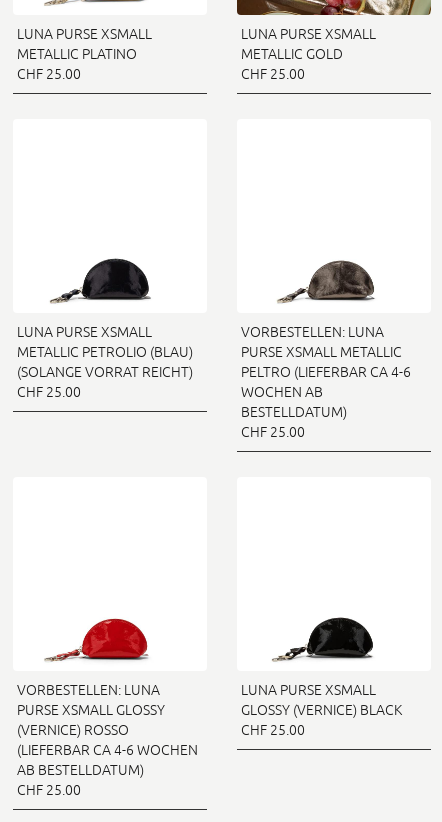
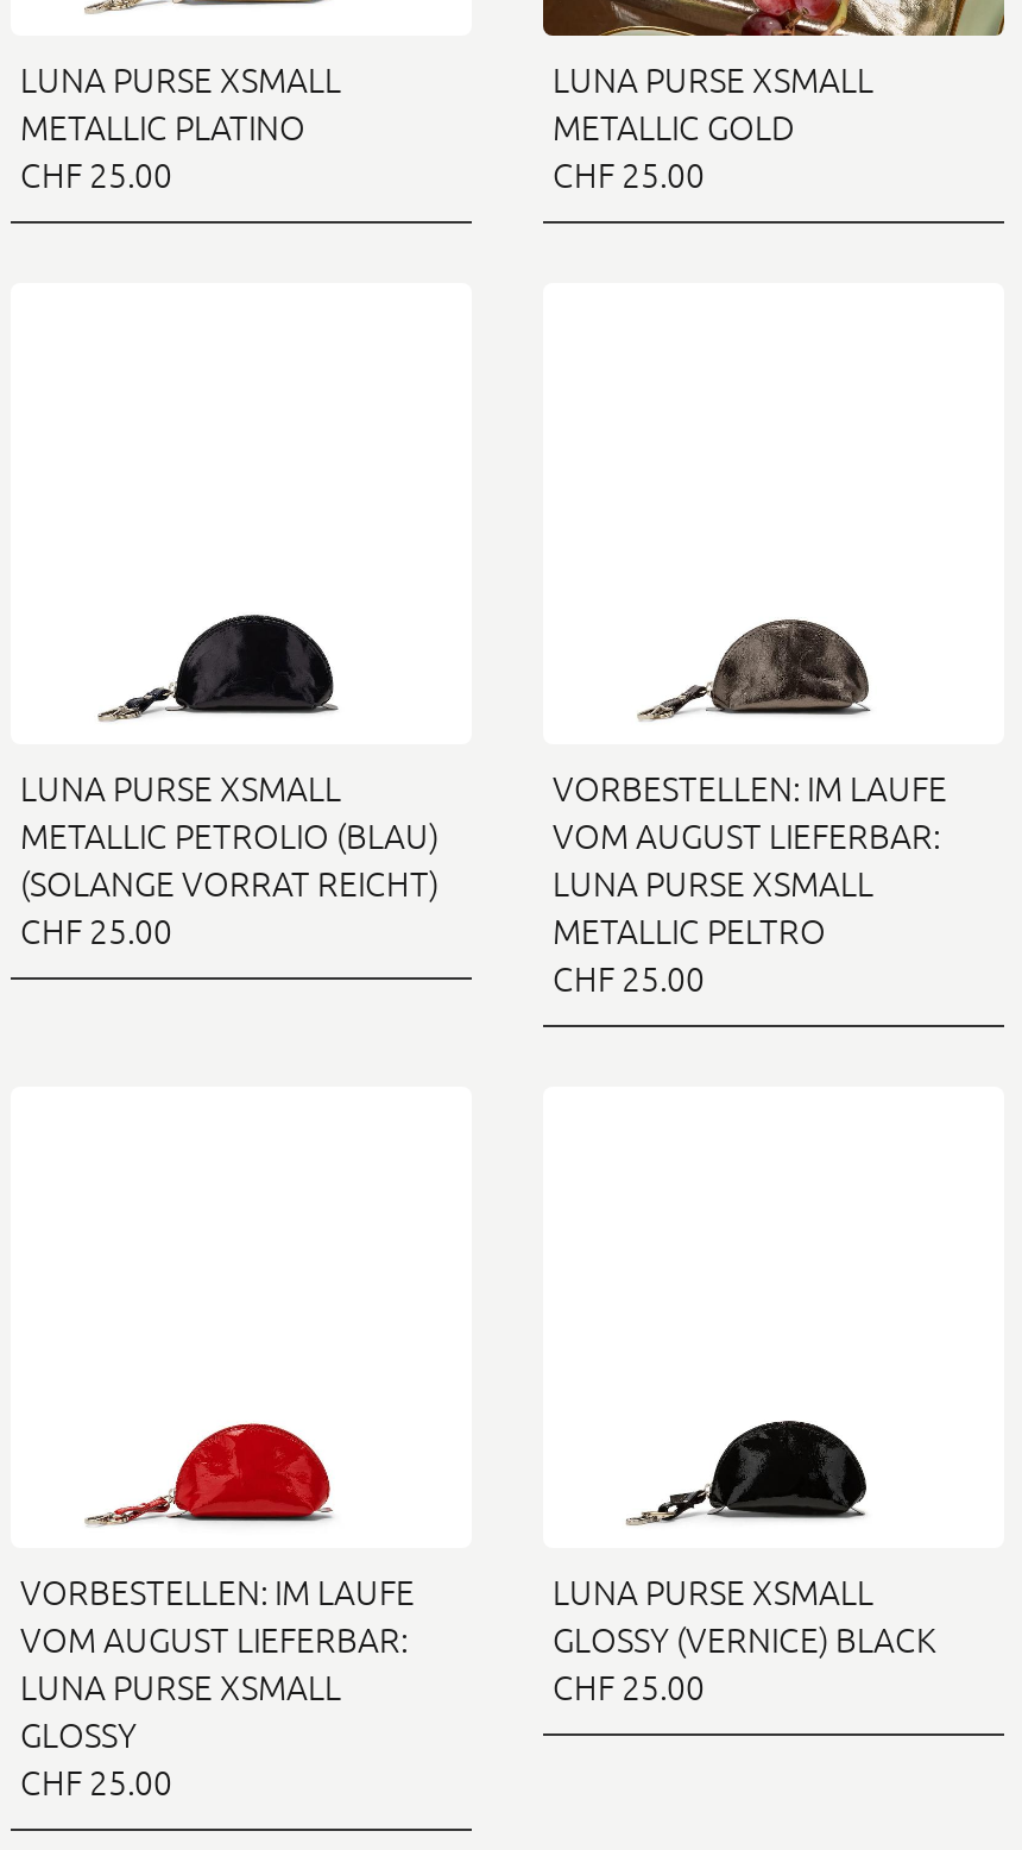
[241,324,411,420] VORBESTELLEN: LUNA | PURSE XSMALL METALLIC | PELTRO (LIEFERBAR CA 4-6 | WOCHEN AB | BESTELLDATUM) -> [553,770,947,951] VORBESTELLEN: IM LAUFE | VOM AUGUST LIEFERBAR: | LUNA PURSE XSMALL | METALLIC PELTRO
[17,682,198,778] VORBESTELLEN: LUNA | PURSE XSMALL GLOSSY | (VERNICE) ROSSO | (LIEFERBAR CA 4-6 WOCHEN | AB BESTELLDATUM) -> [20,1574,415,1755] VORBESTELLEN: IM LAUFE | VOM AUGUST LIEFERBAR: | LUNA PURSE XSMALL | GLOSSY

